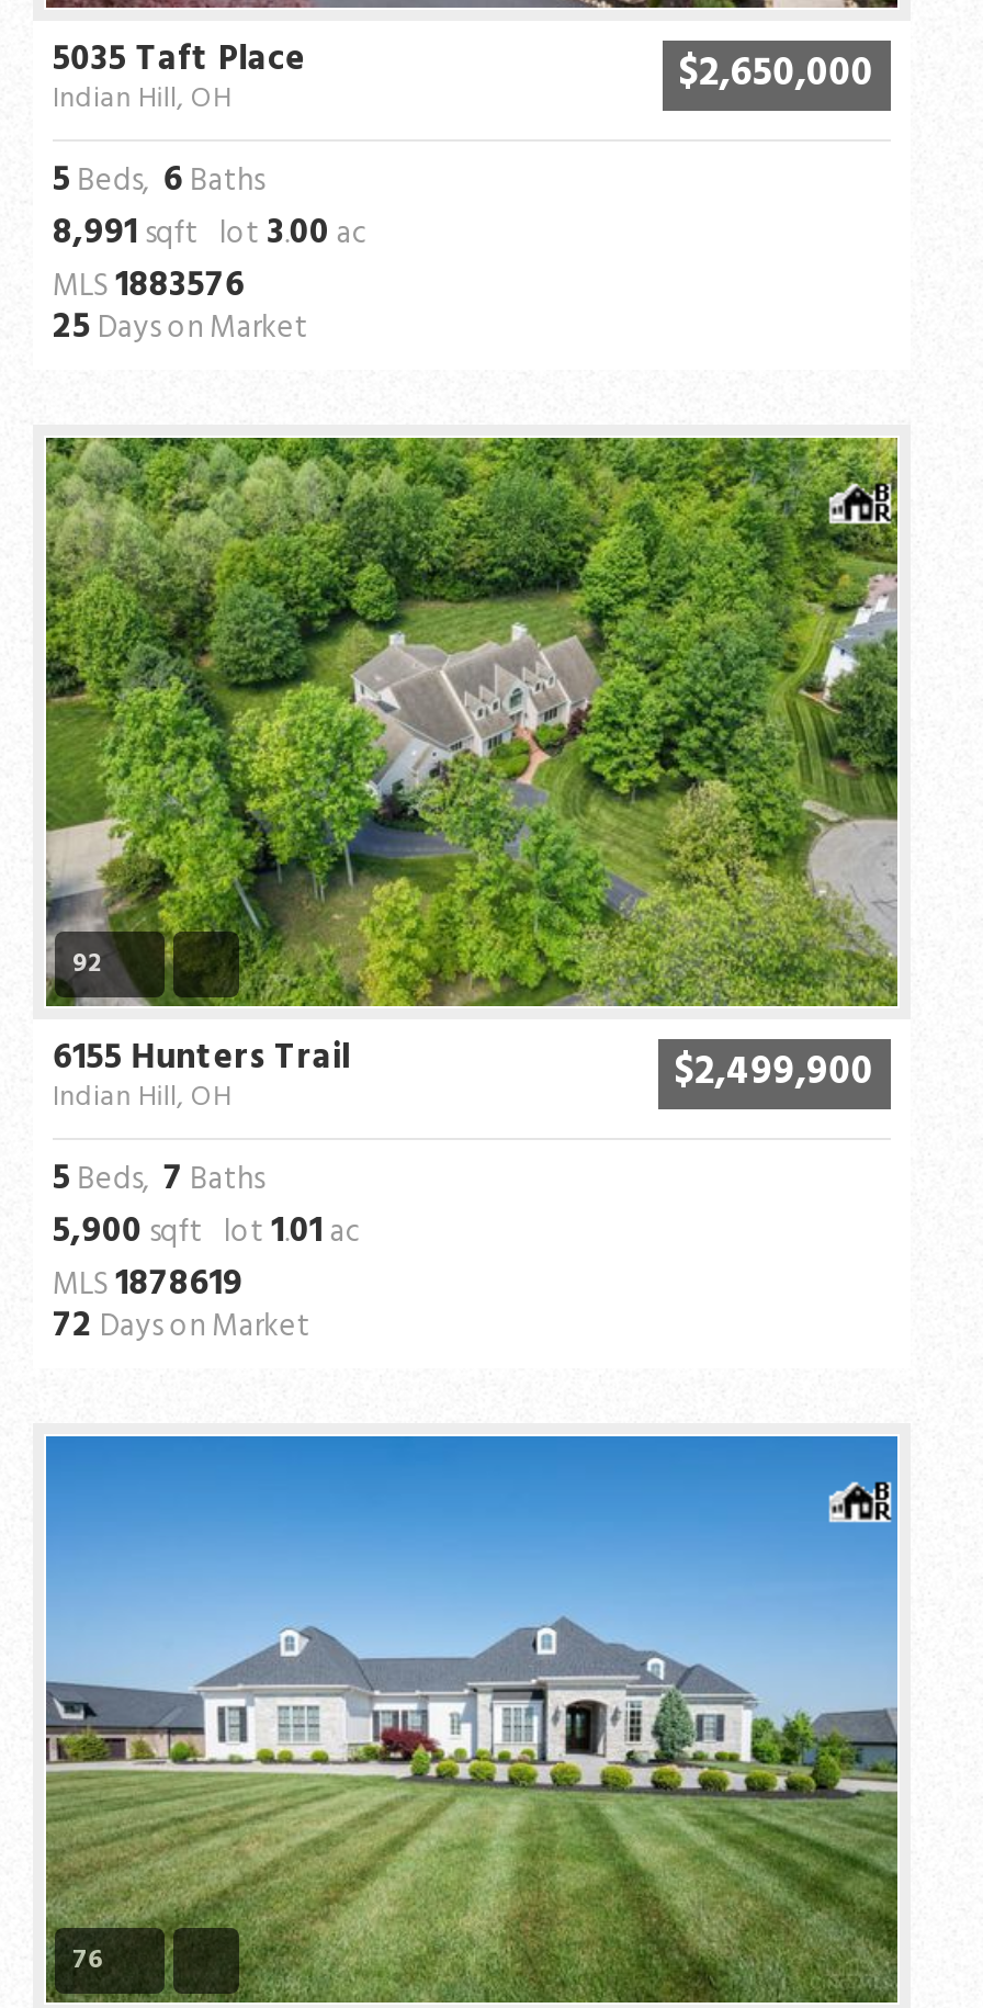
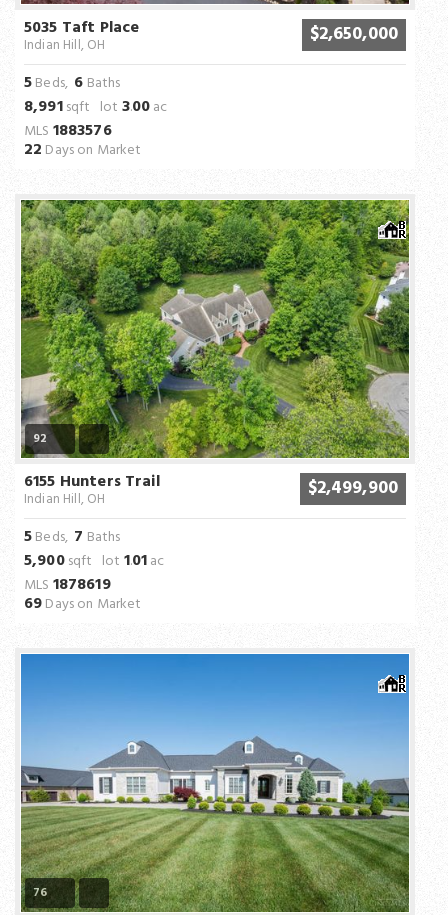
[53,300,309,357] 25 Days on Market -> [24,137,142,163] 22 Days on Market
[53,1298,311,1355] 72 Days on Market -> [24,591,142,617] 69 Days on Market

